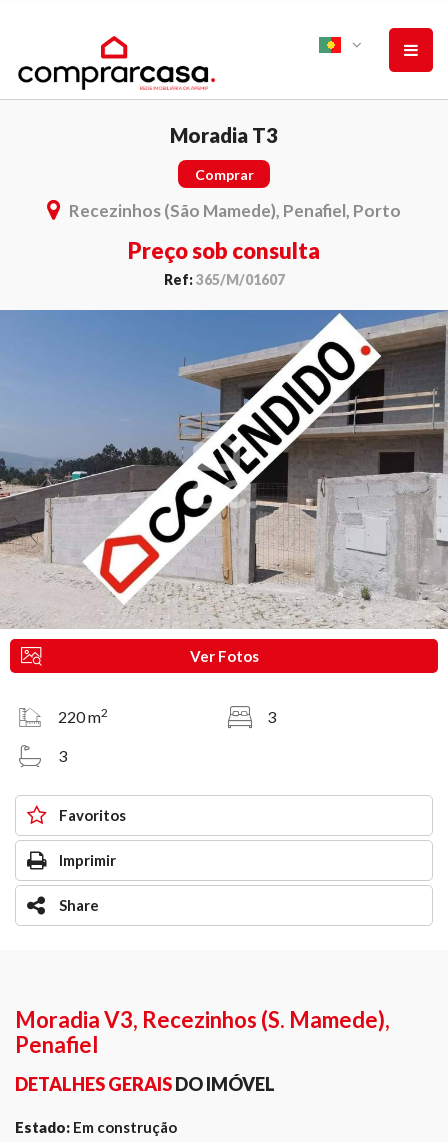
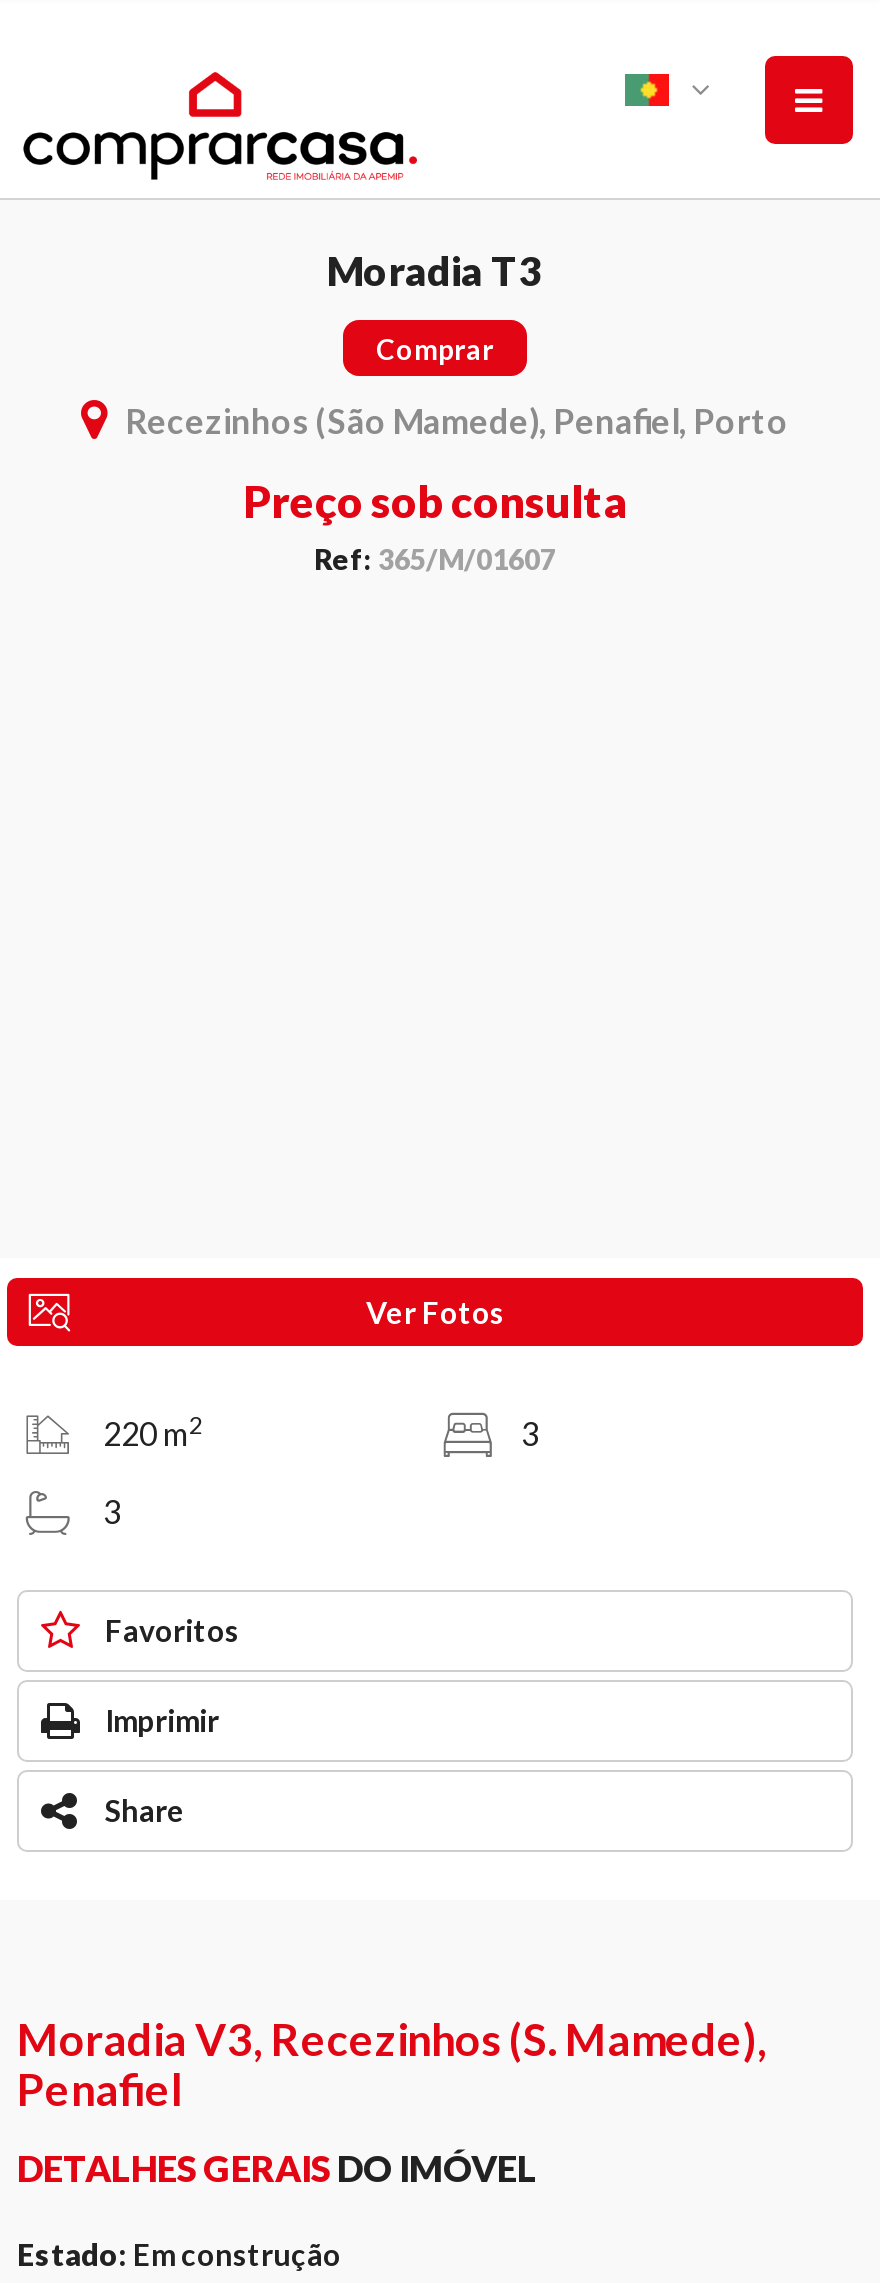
[3,309,445,630] [image] -> none

